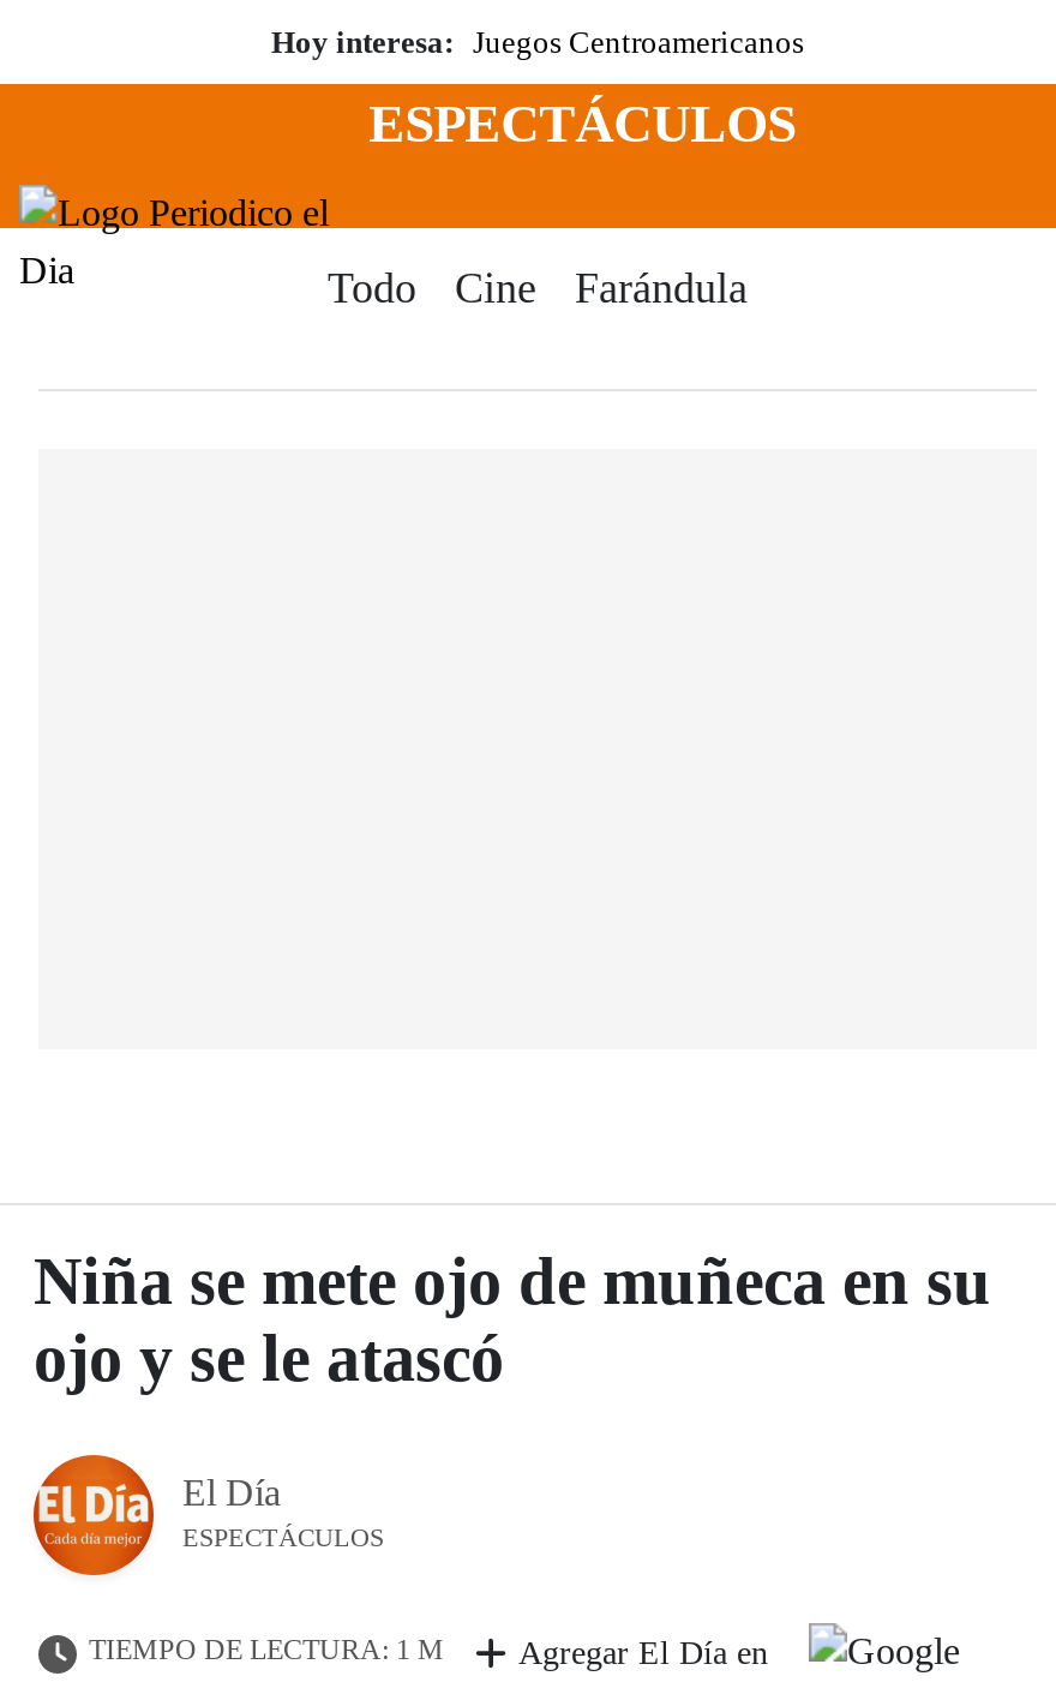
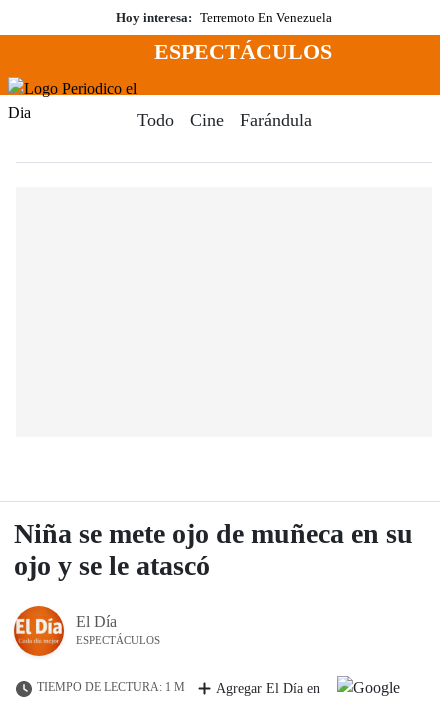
[271,24,804,60] Hoy interesa: Juegos Centroamericanos -> [116,10,332,25] Hoy interesa: Terremoto En Venezuela

